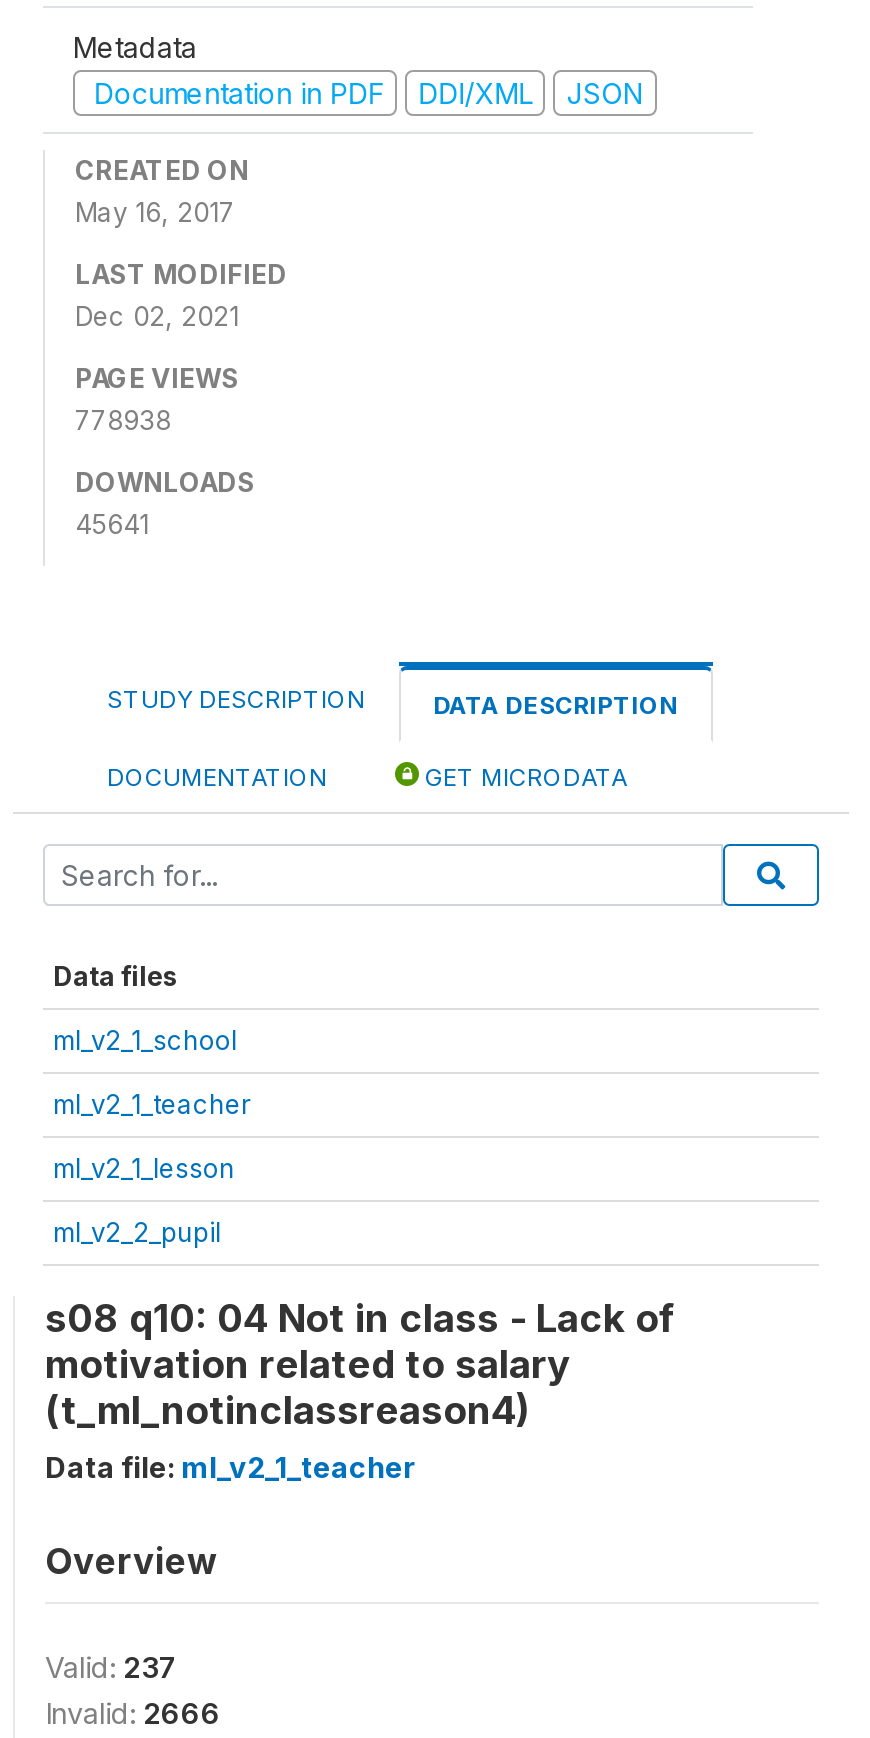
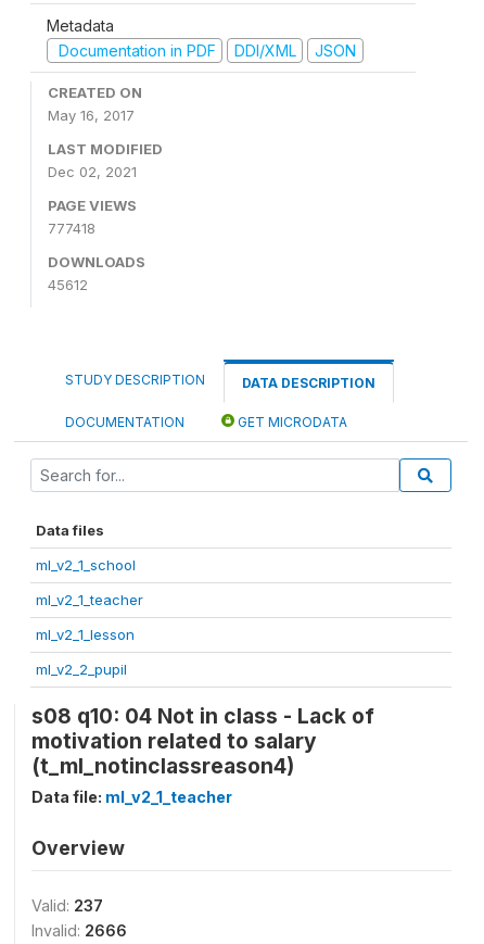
[75,404,171,436] 778938 -> [48,219,95,237] 777418
[75,508,149,540] 45641 -> [48,276,88,293] 45612

